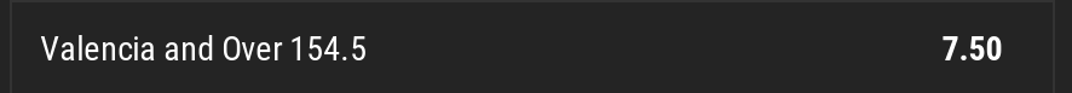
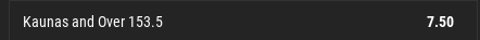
[40,29,367,67] Valencia and Over 154.5 -> [22,13,162,30] Kaunas and Over 153.5

